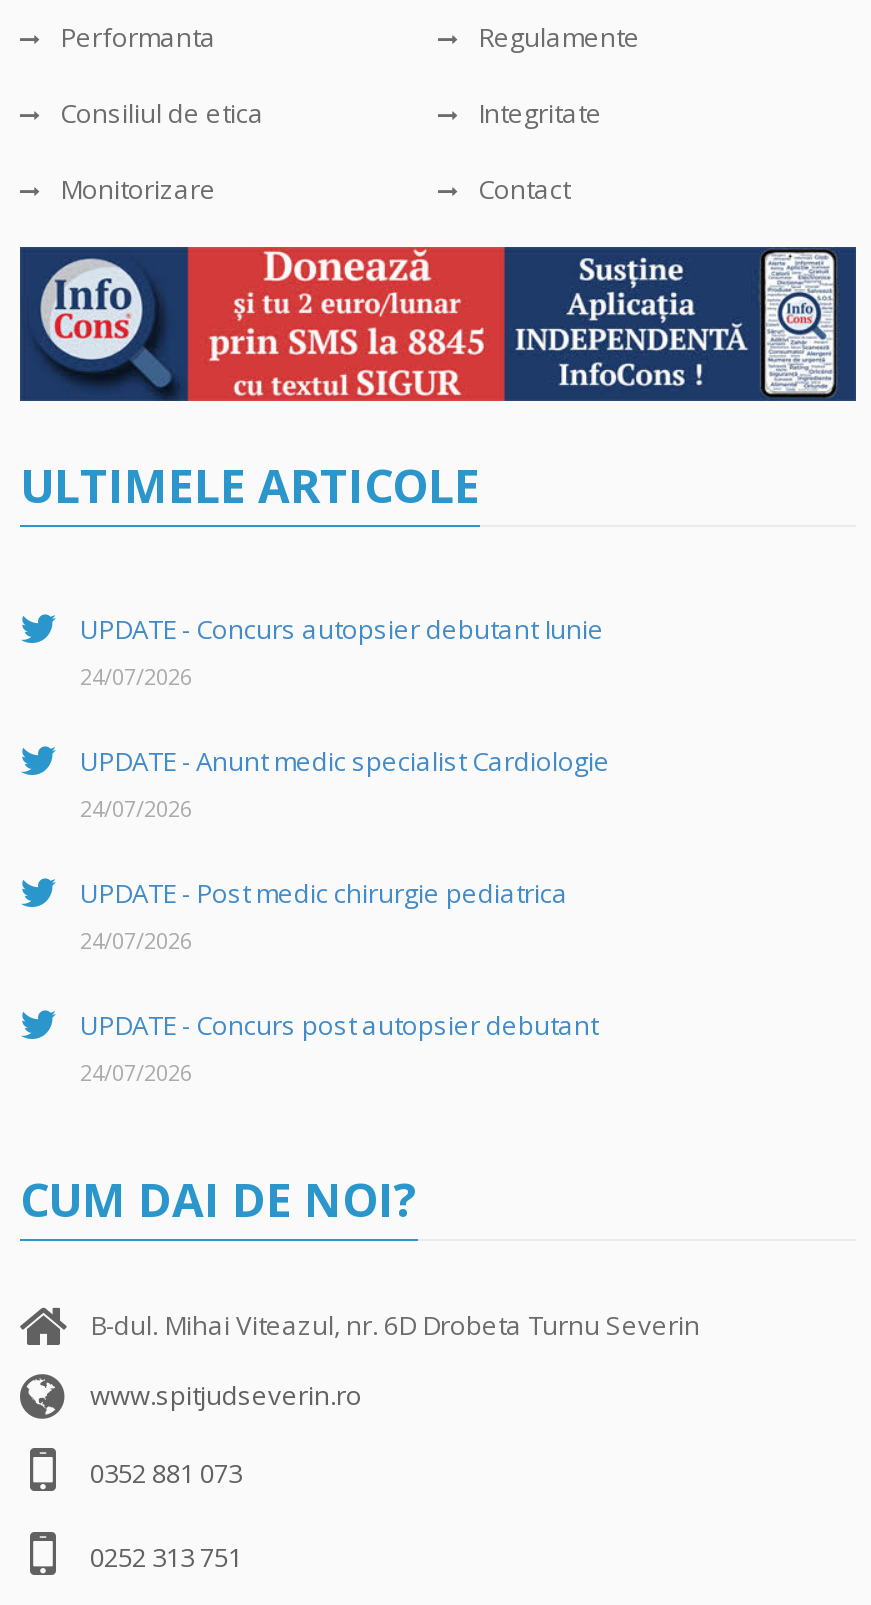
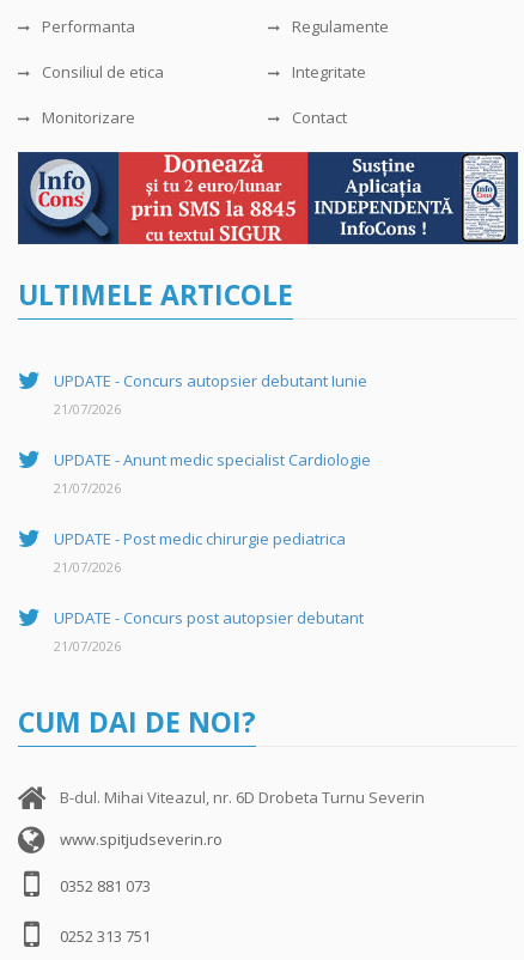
[80,662,192,692] 24/07/2026 -> [54,400,121,418] 21/07/2026
[80,794,192,824] 24/07/2026 -> [54,479,121,497] 21/07/2026
[80,926,192,956] 24/07/2026 -> [54,558,121,576] 21/07/2026
[80,1058,192,1088] 24/07/2026 -> [54,637,121,655] 21/07/2026

